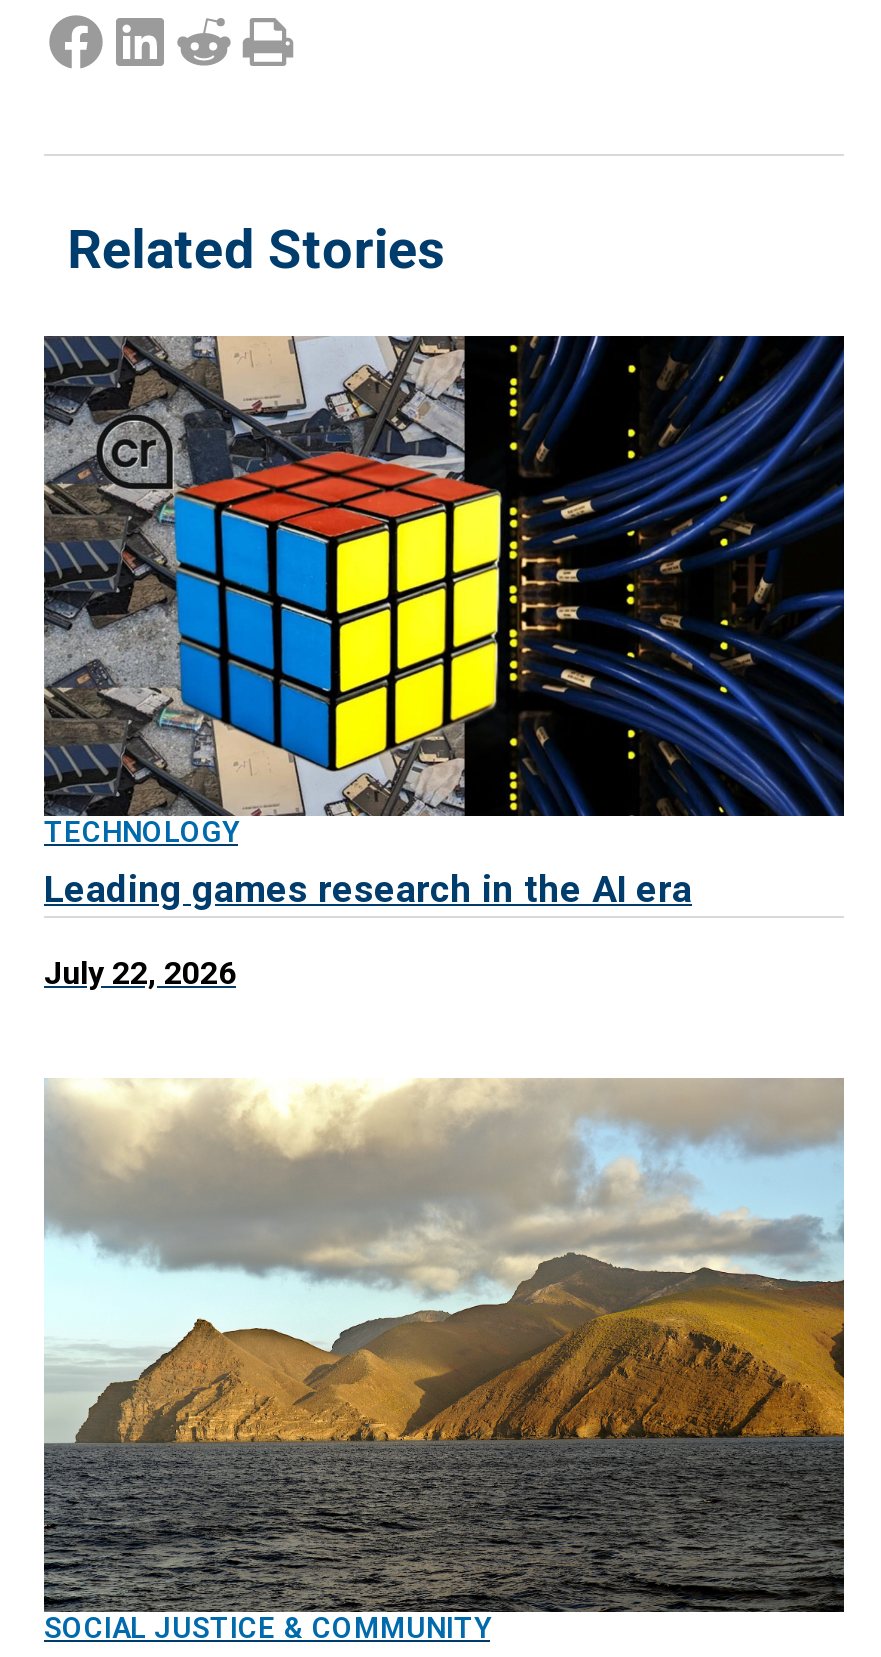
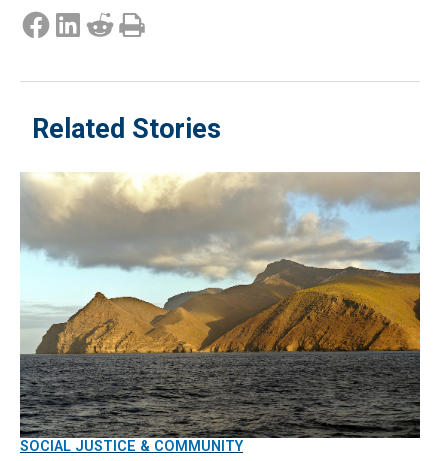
[42,334,846,993] [image] | TECHNOLOGY | Leading games research in the AI era | July 22, 2026 -> none

